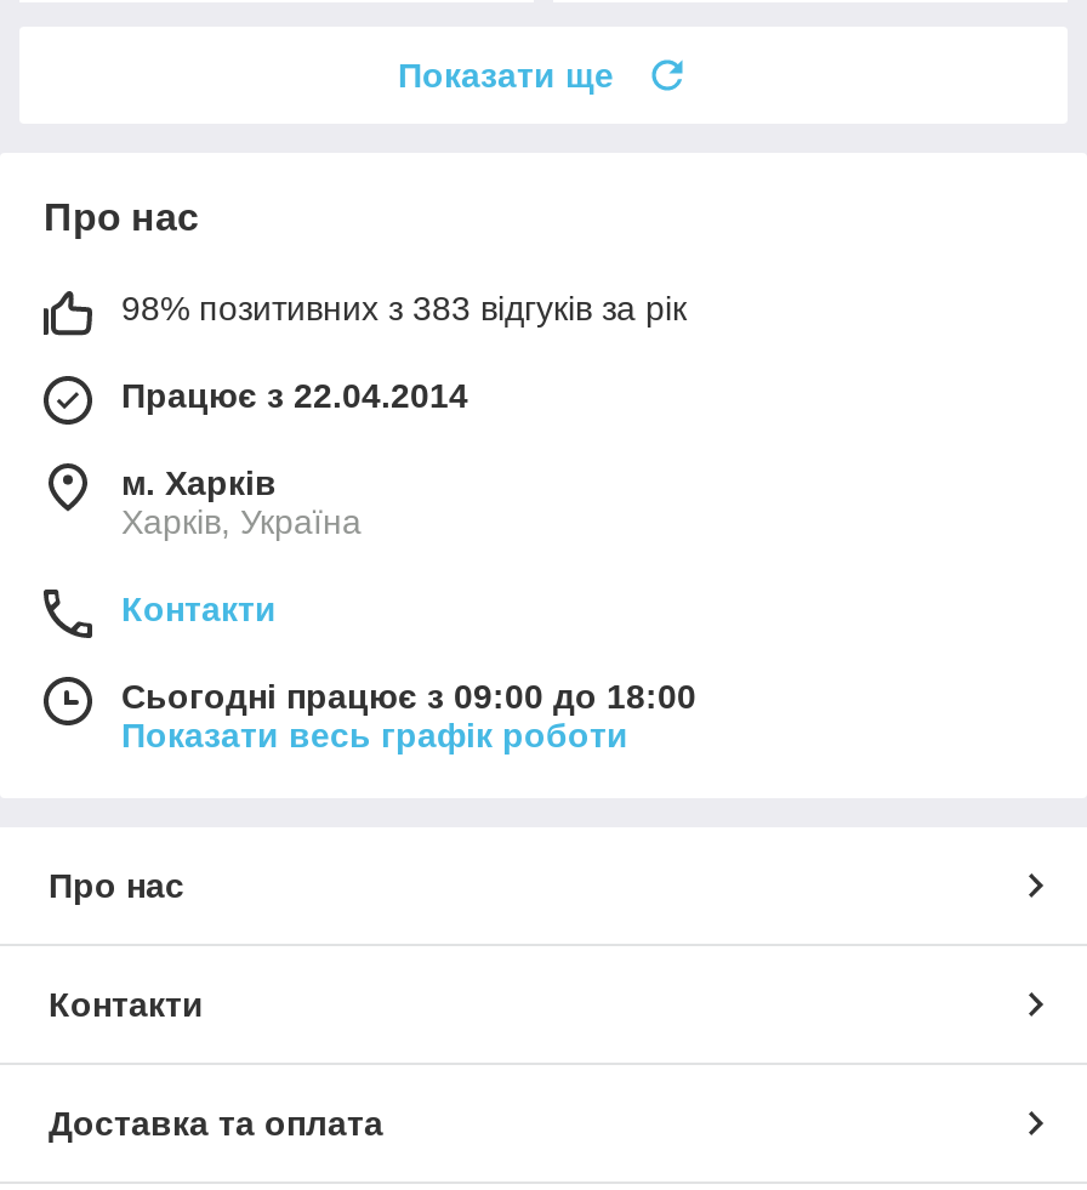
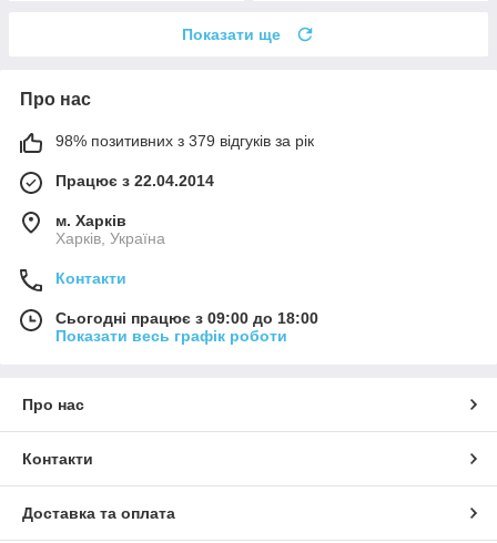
[121,288,687,327] 98% позитивних з 383 відгуків за рік -> [55,132,314,149] 98% позитивних з 379 відгуків за рік

